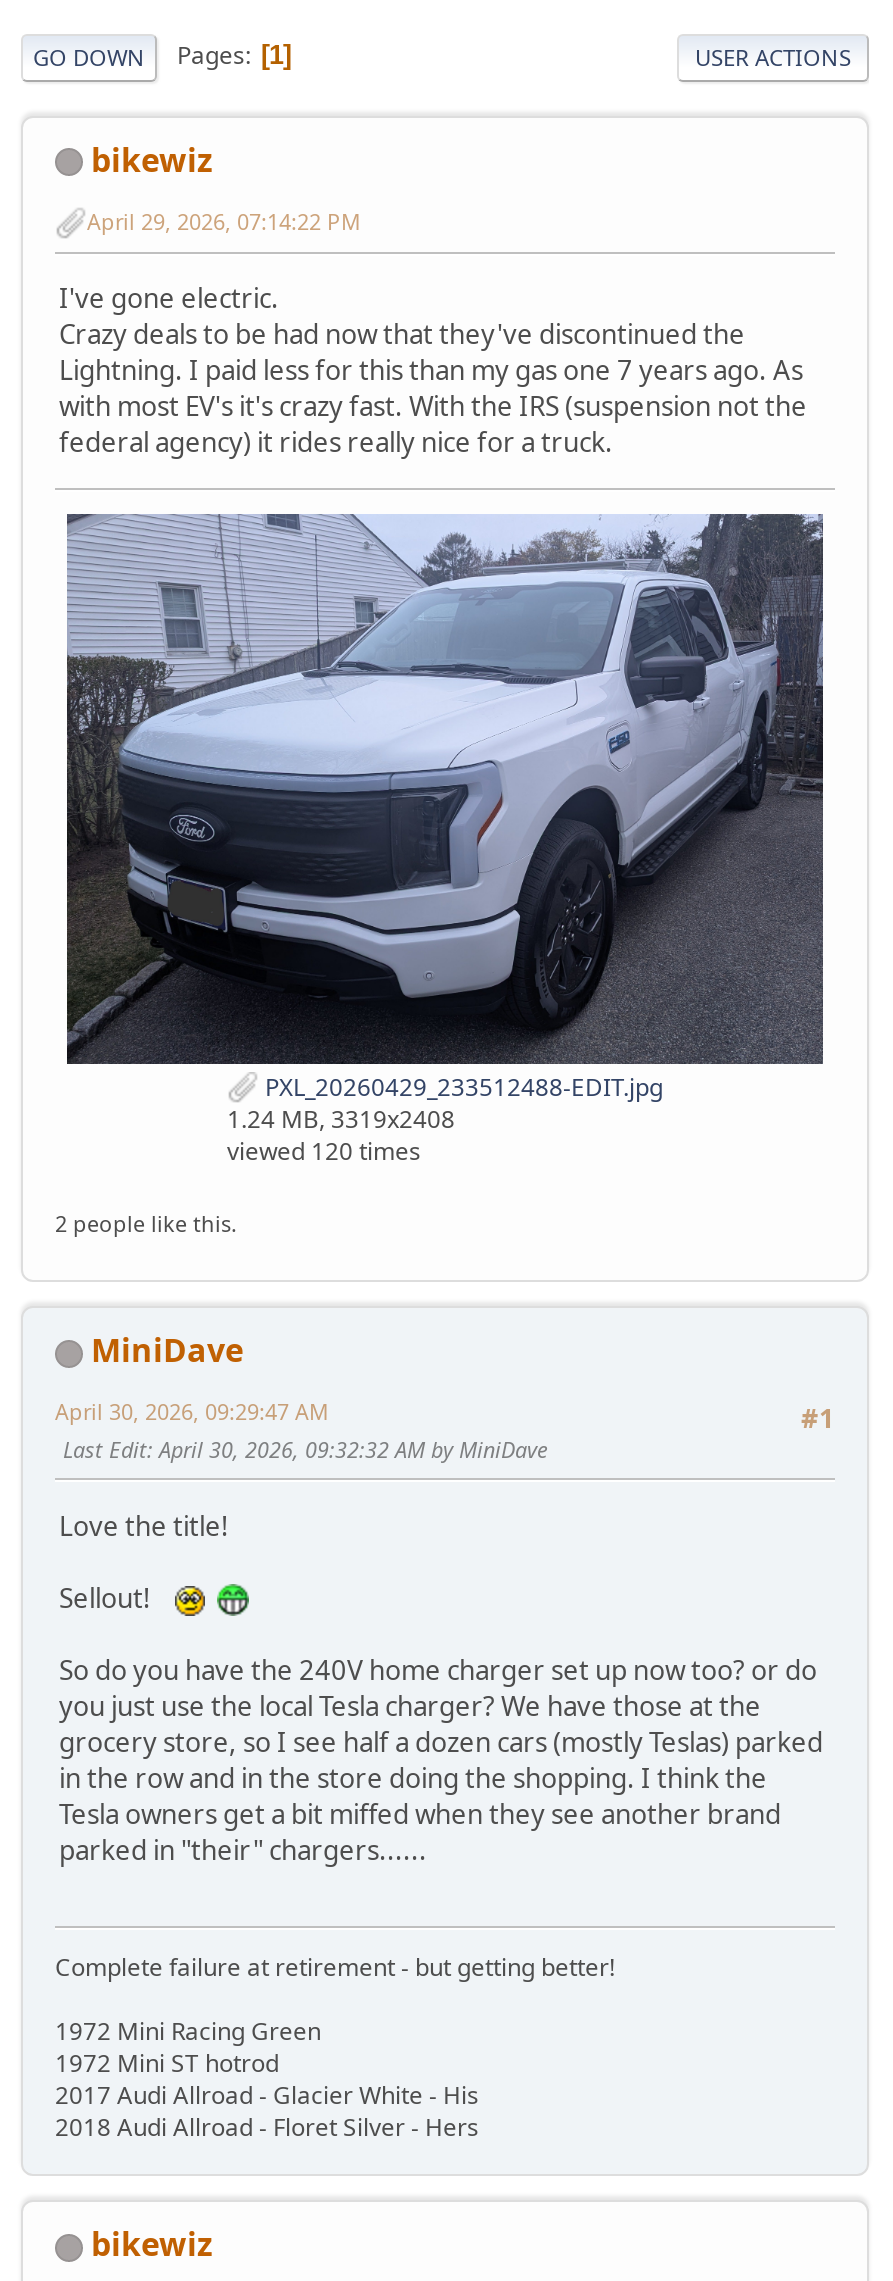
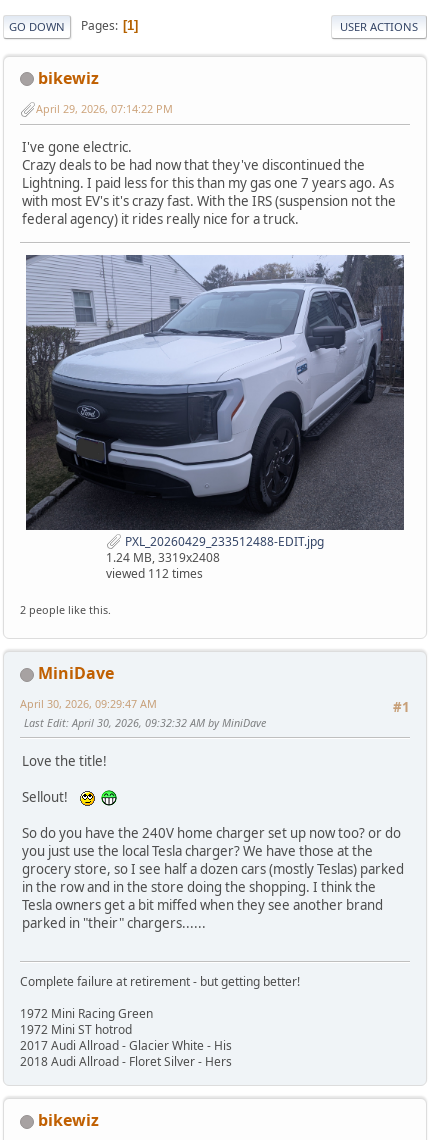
[227,1135,421,1169] viewed 120 times -> [106,565,203,582] viewed 112 times

